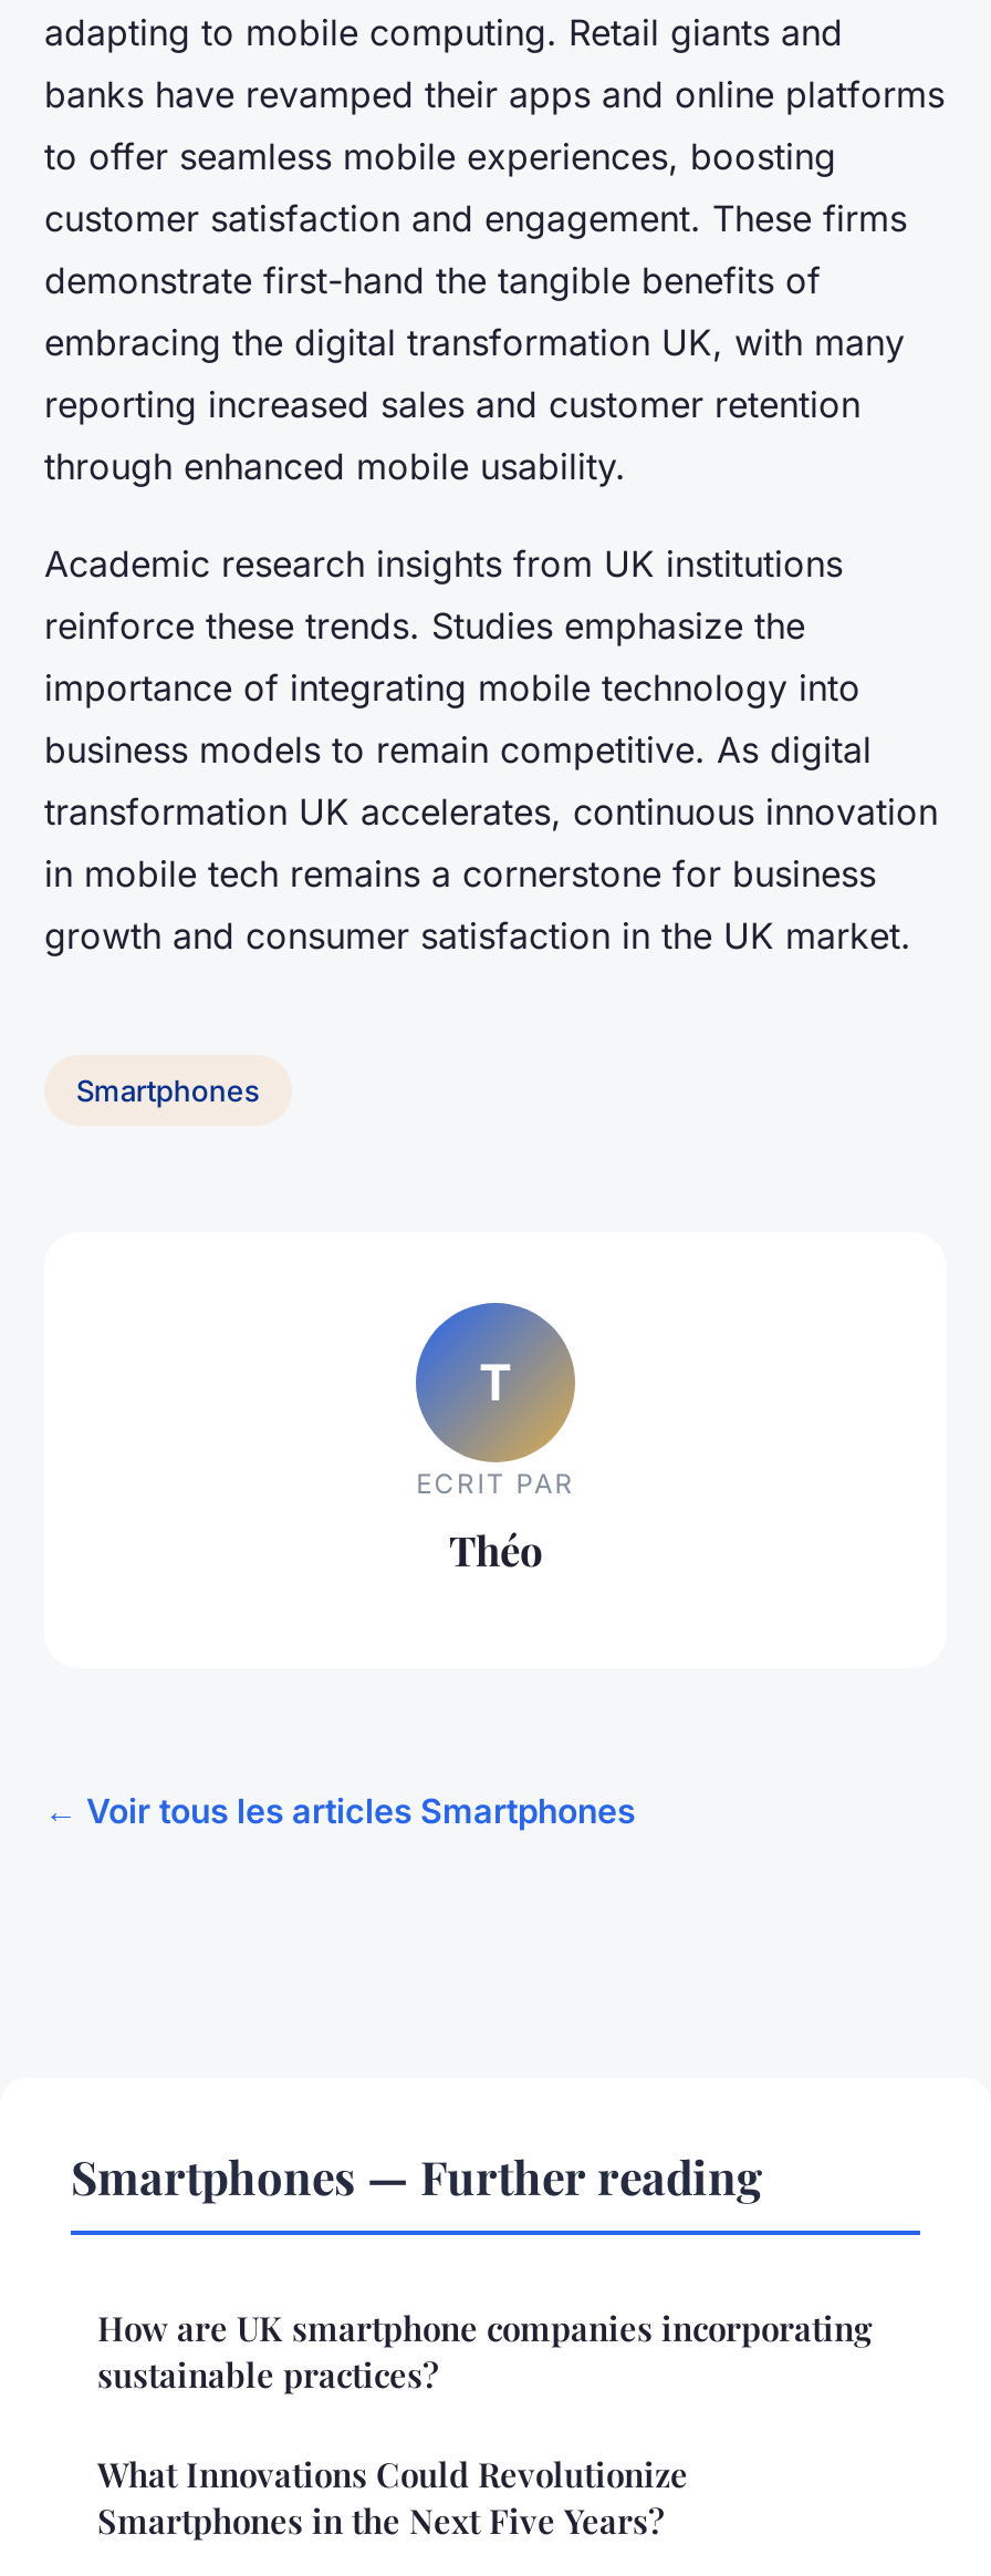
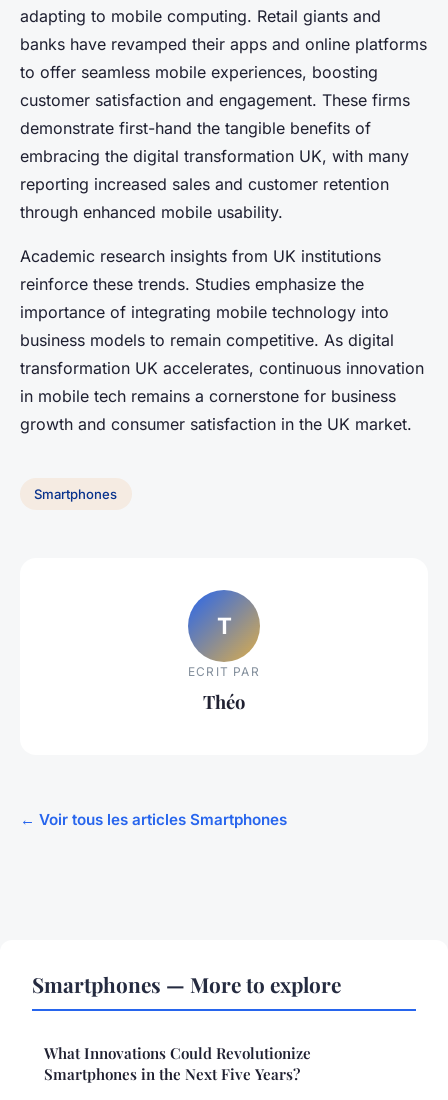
[71,2145,872,2397] Smartphones — Further reading | How are UK smartphone companies incorporating | sustainable practices? -> [32,970,341,998] Smartphones — More to explore

